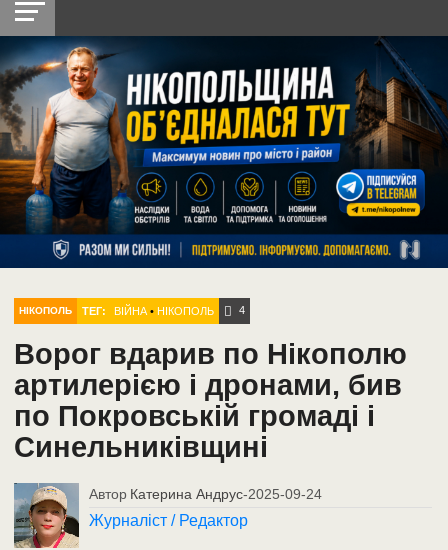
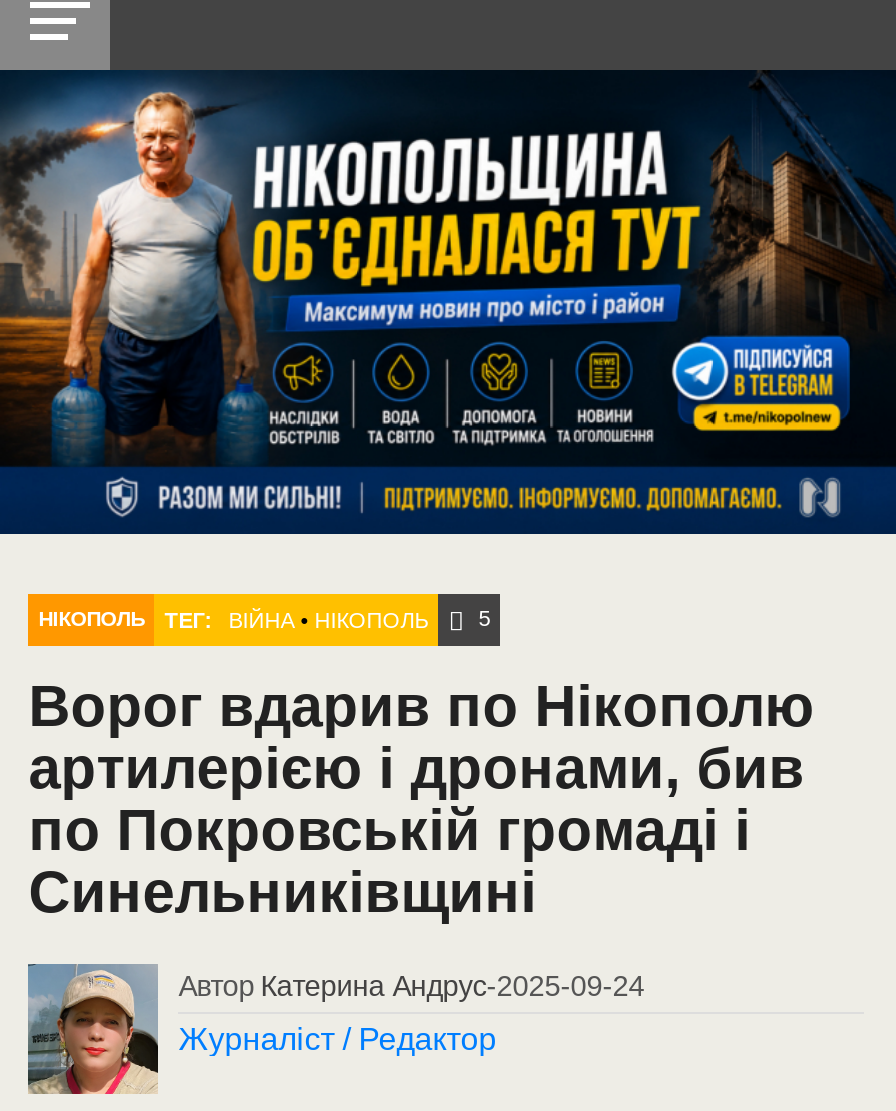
[239,304,245,316] 4 -> [478,606,490,630] 5

